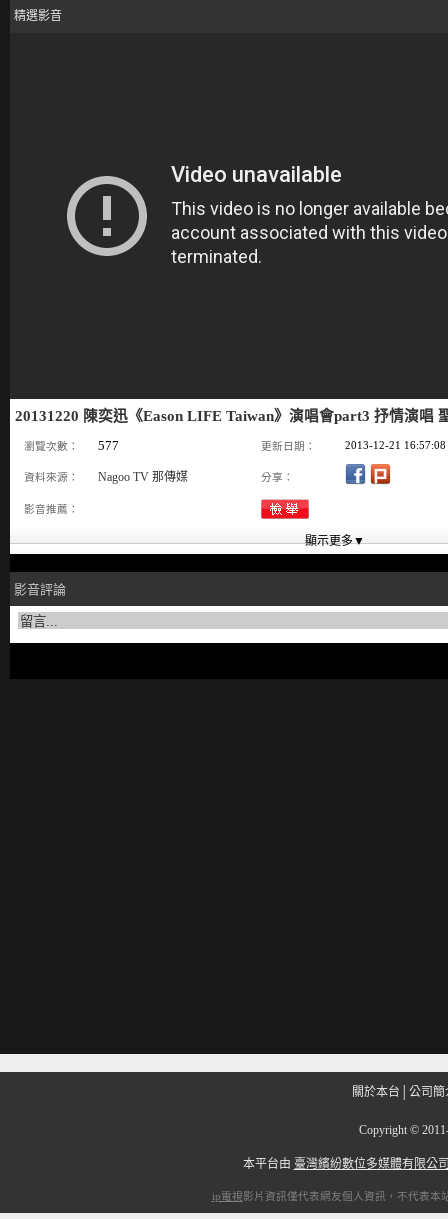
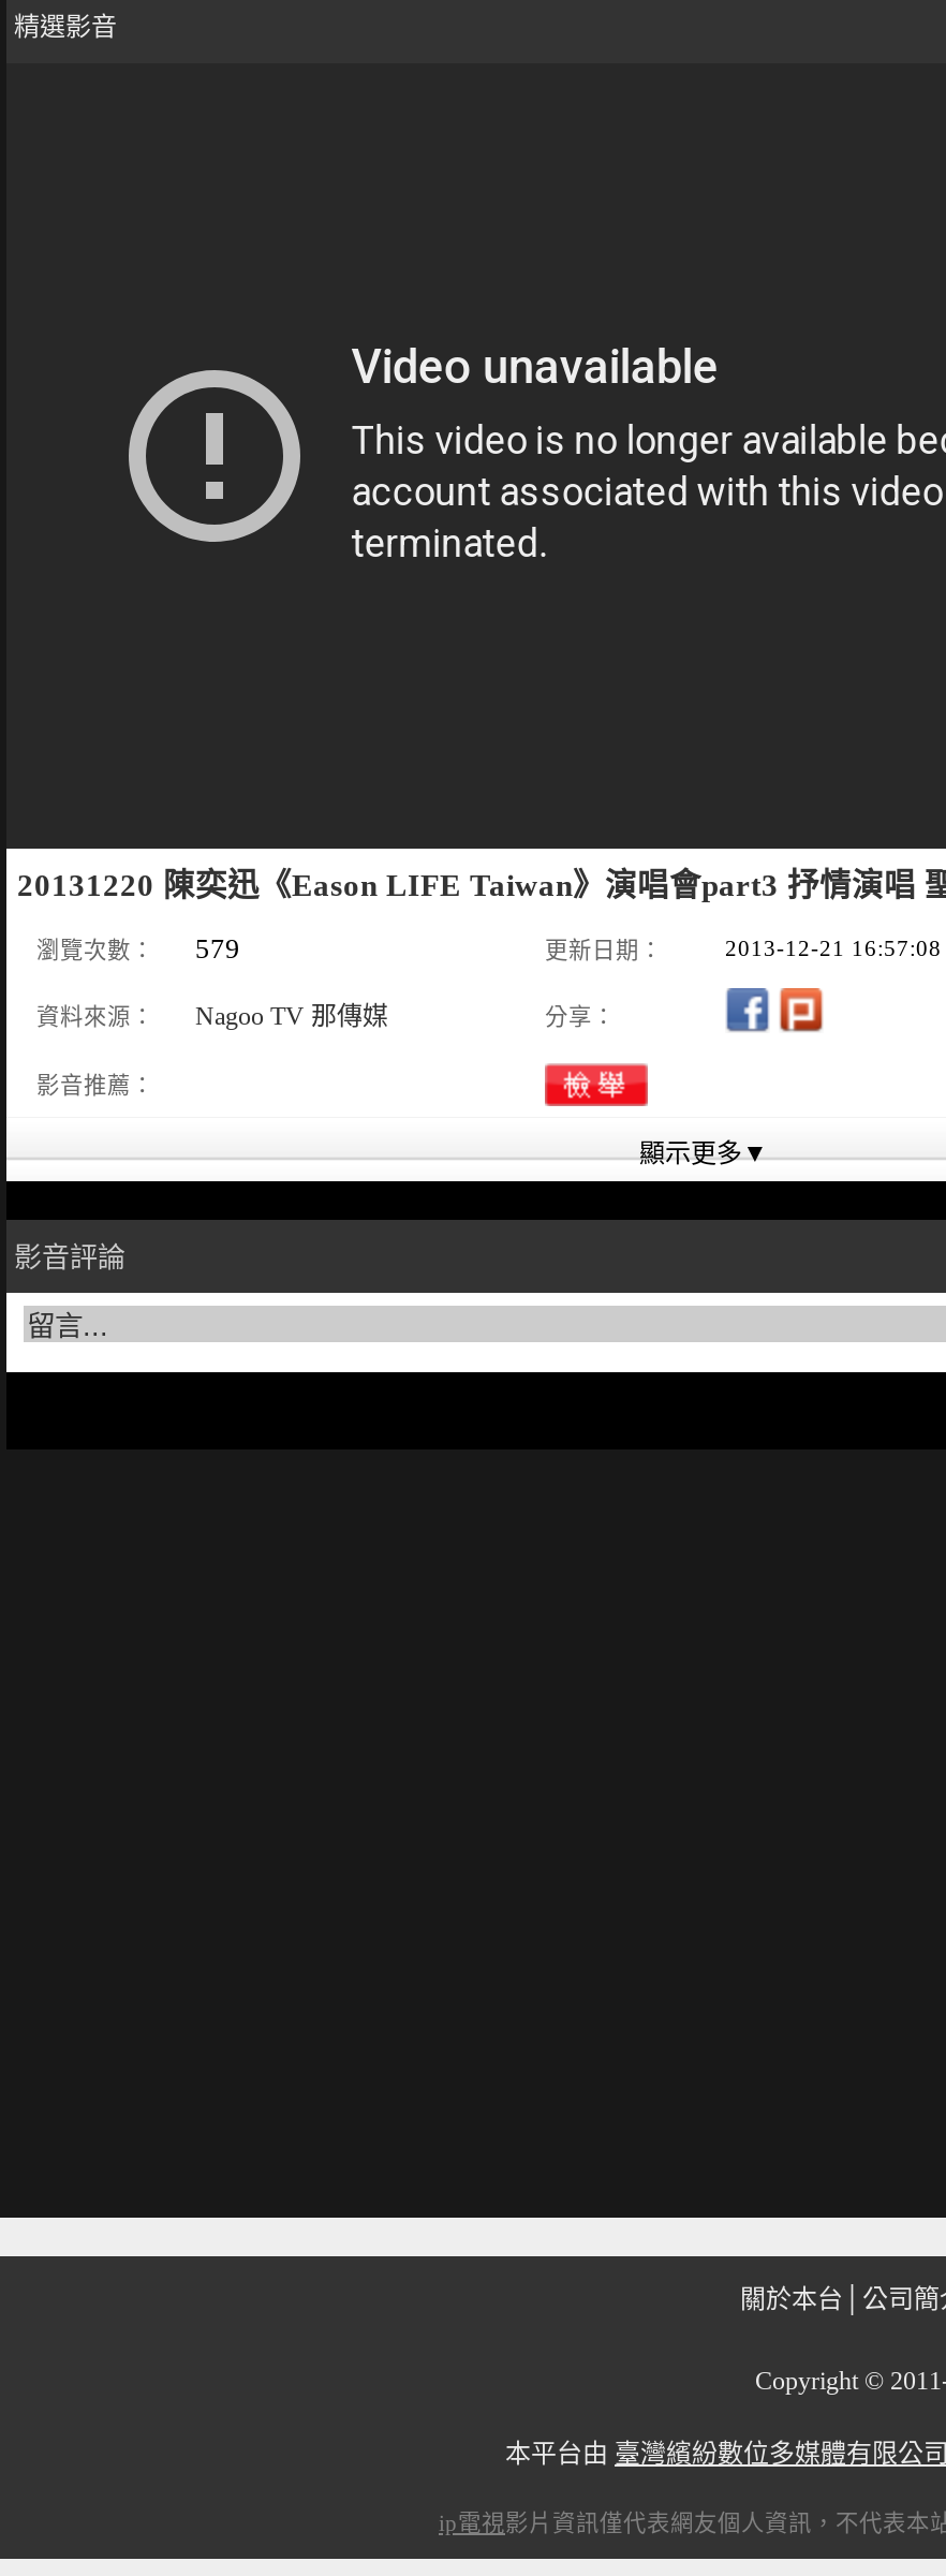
[24,438,119,453] 瀏覽次數： 577 -> [36,932,240,965] 瀏覽次數： 579

